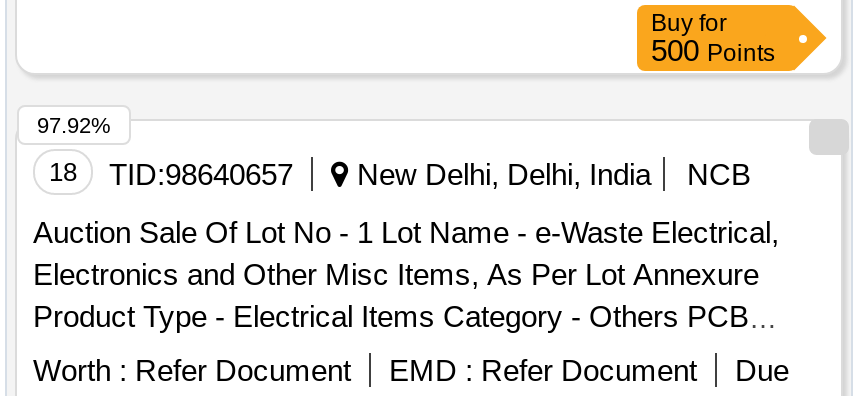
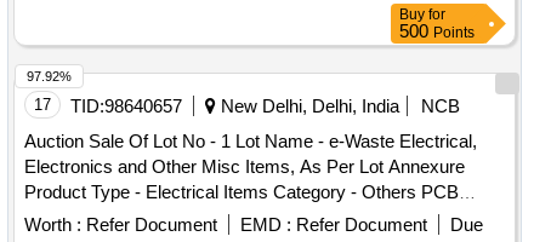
[49,157,751,191] 18 TID:98640657 New Delhi, Delhi, India NCB -> [34,96,460,116] 17 TID:98640657 New Delhi, Delhi, India NCB

